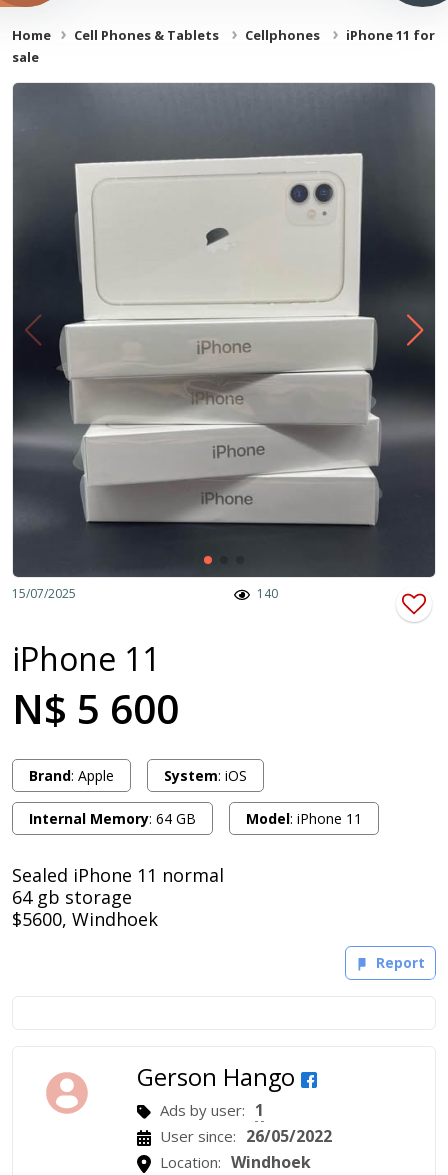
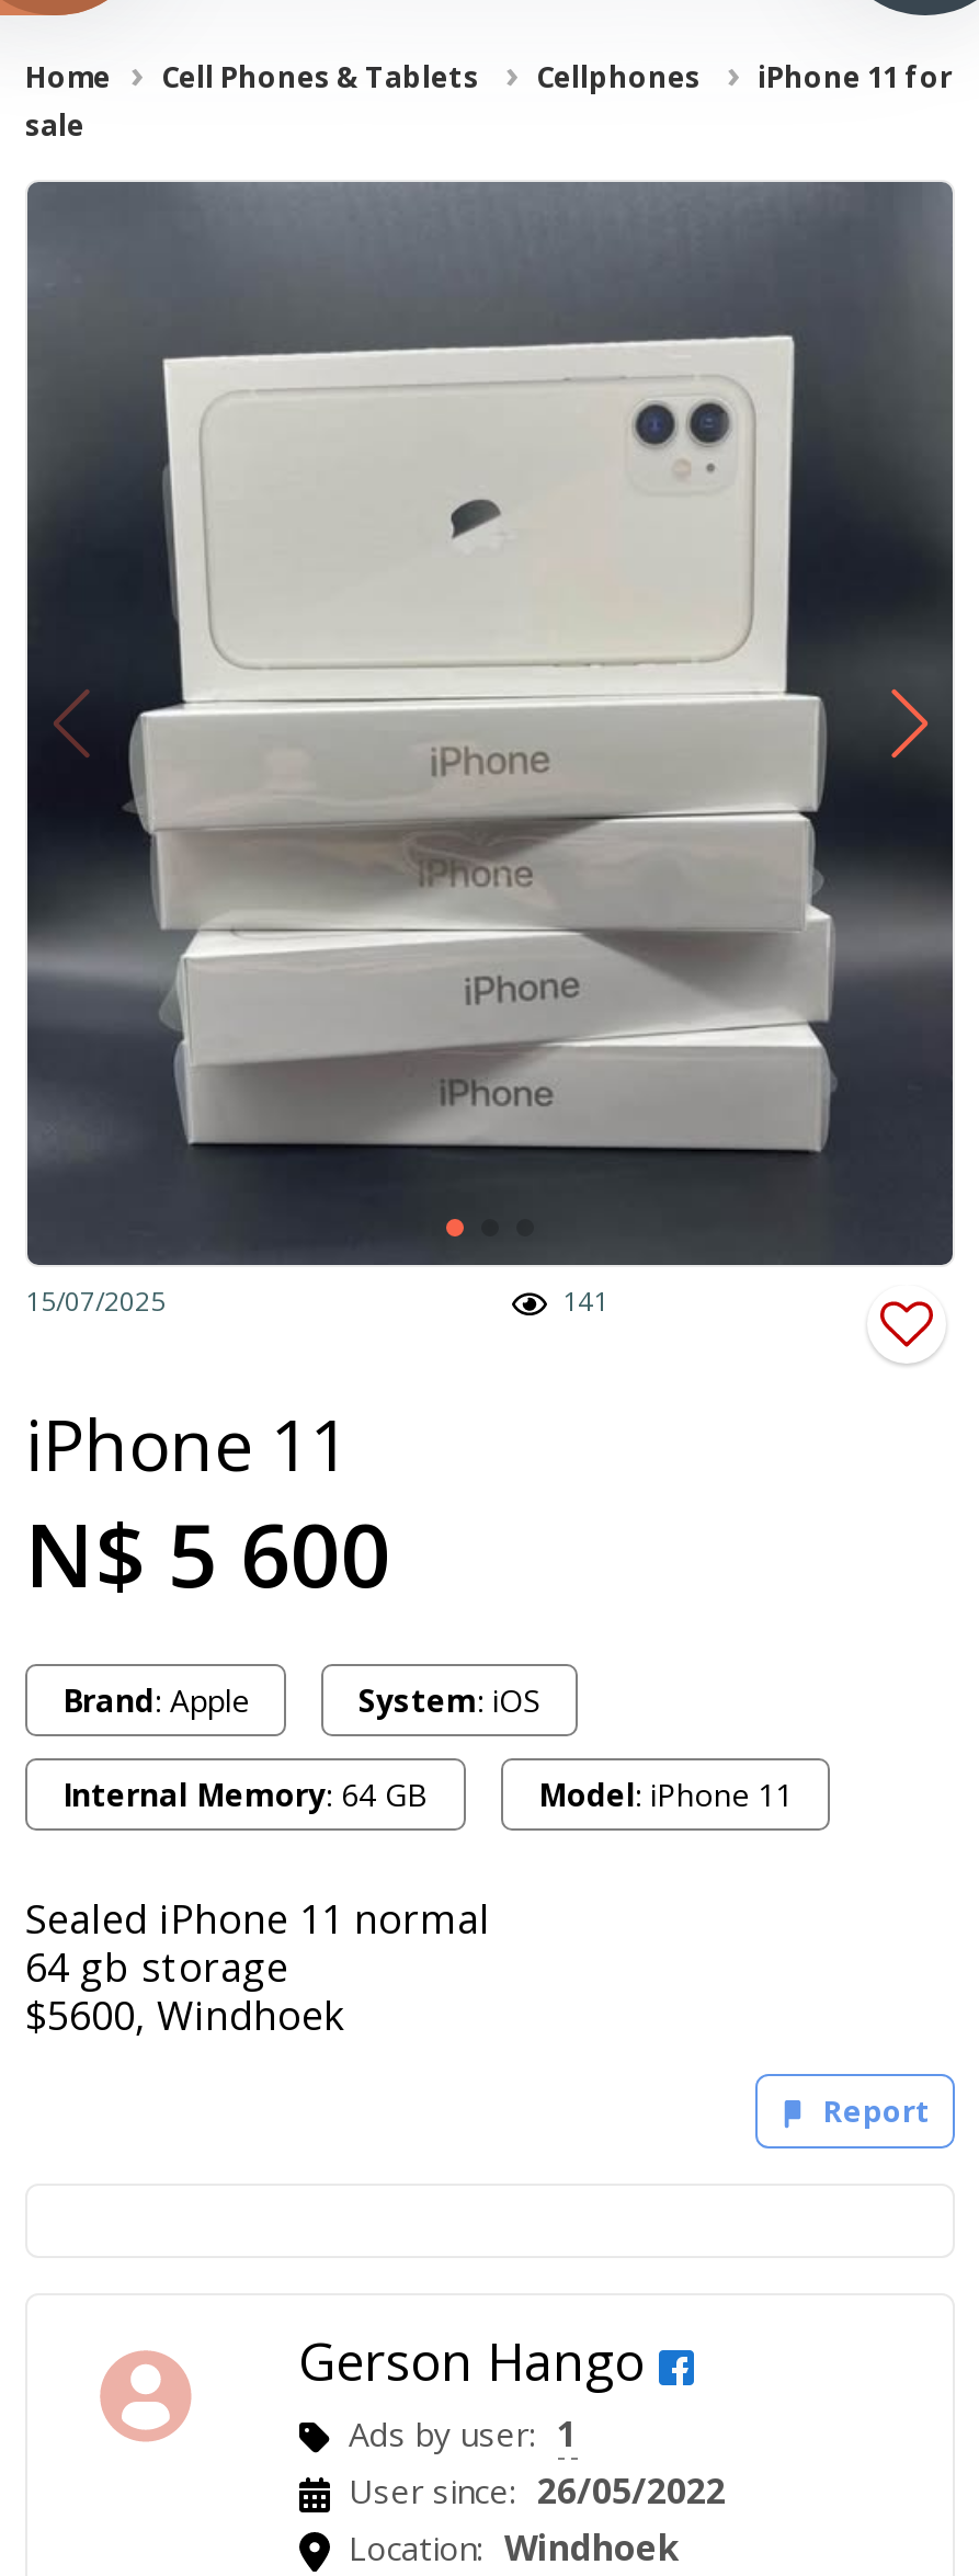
[254,585,278,602] 140 -> [556,1283,608,1320] 141

